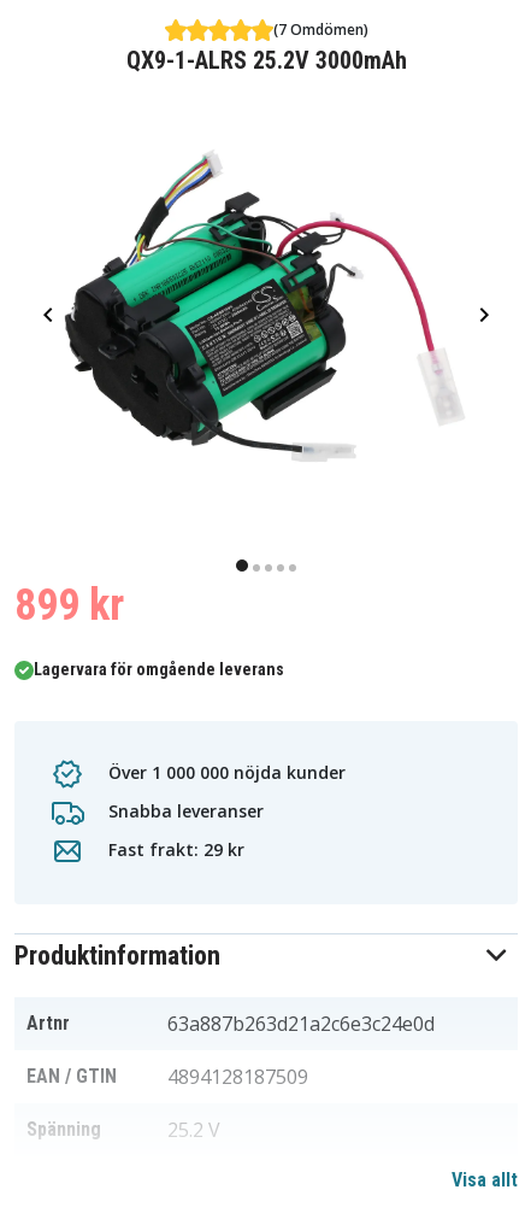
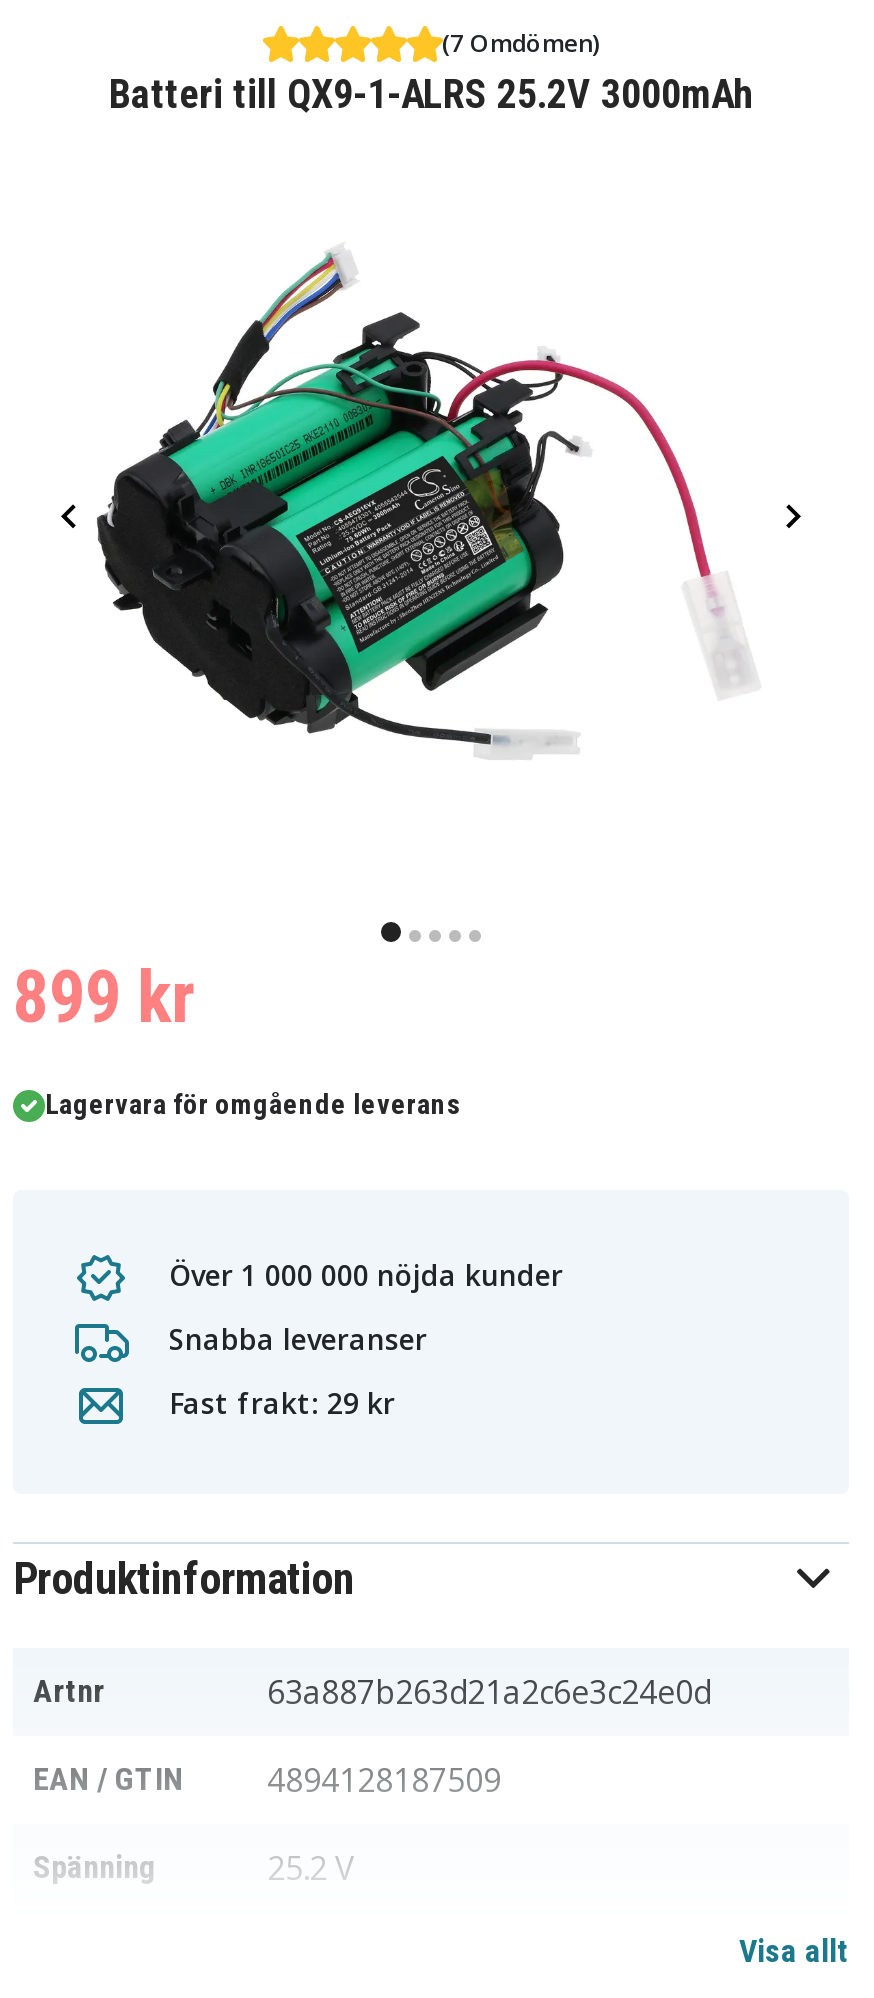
[126,46,406,75] QX9-1-ALRS 25.2V 3000mAh -> [109,70,753,118] Batteri till QX9-1-ALRS 25.2V 3000mAh

